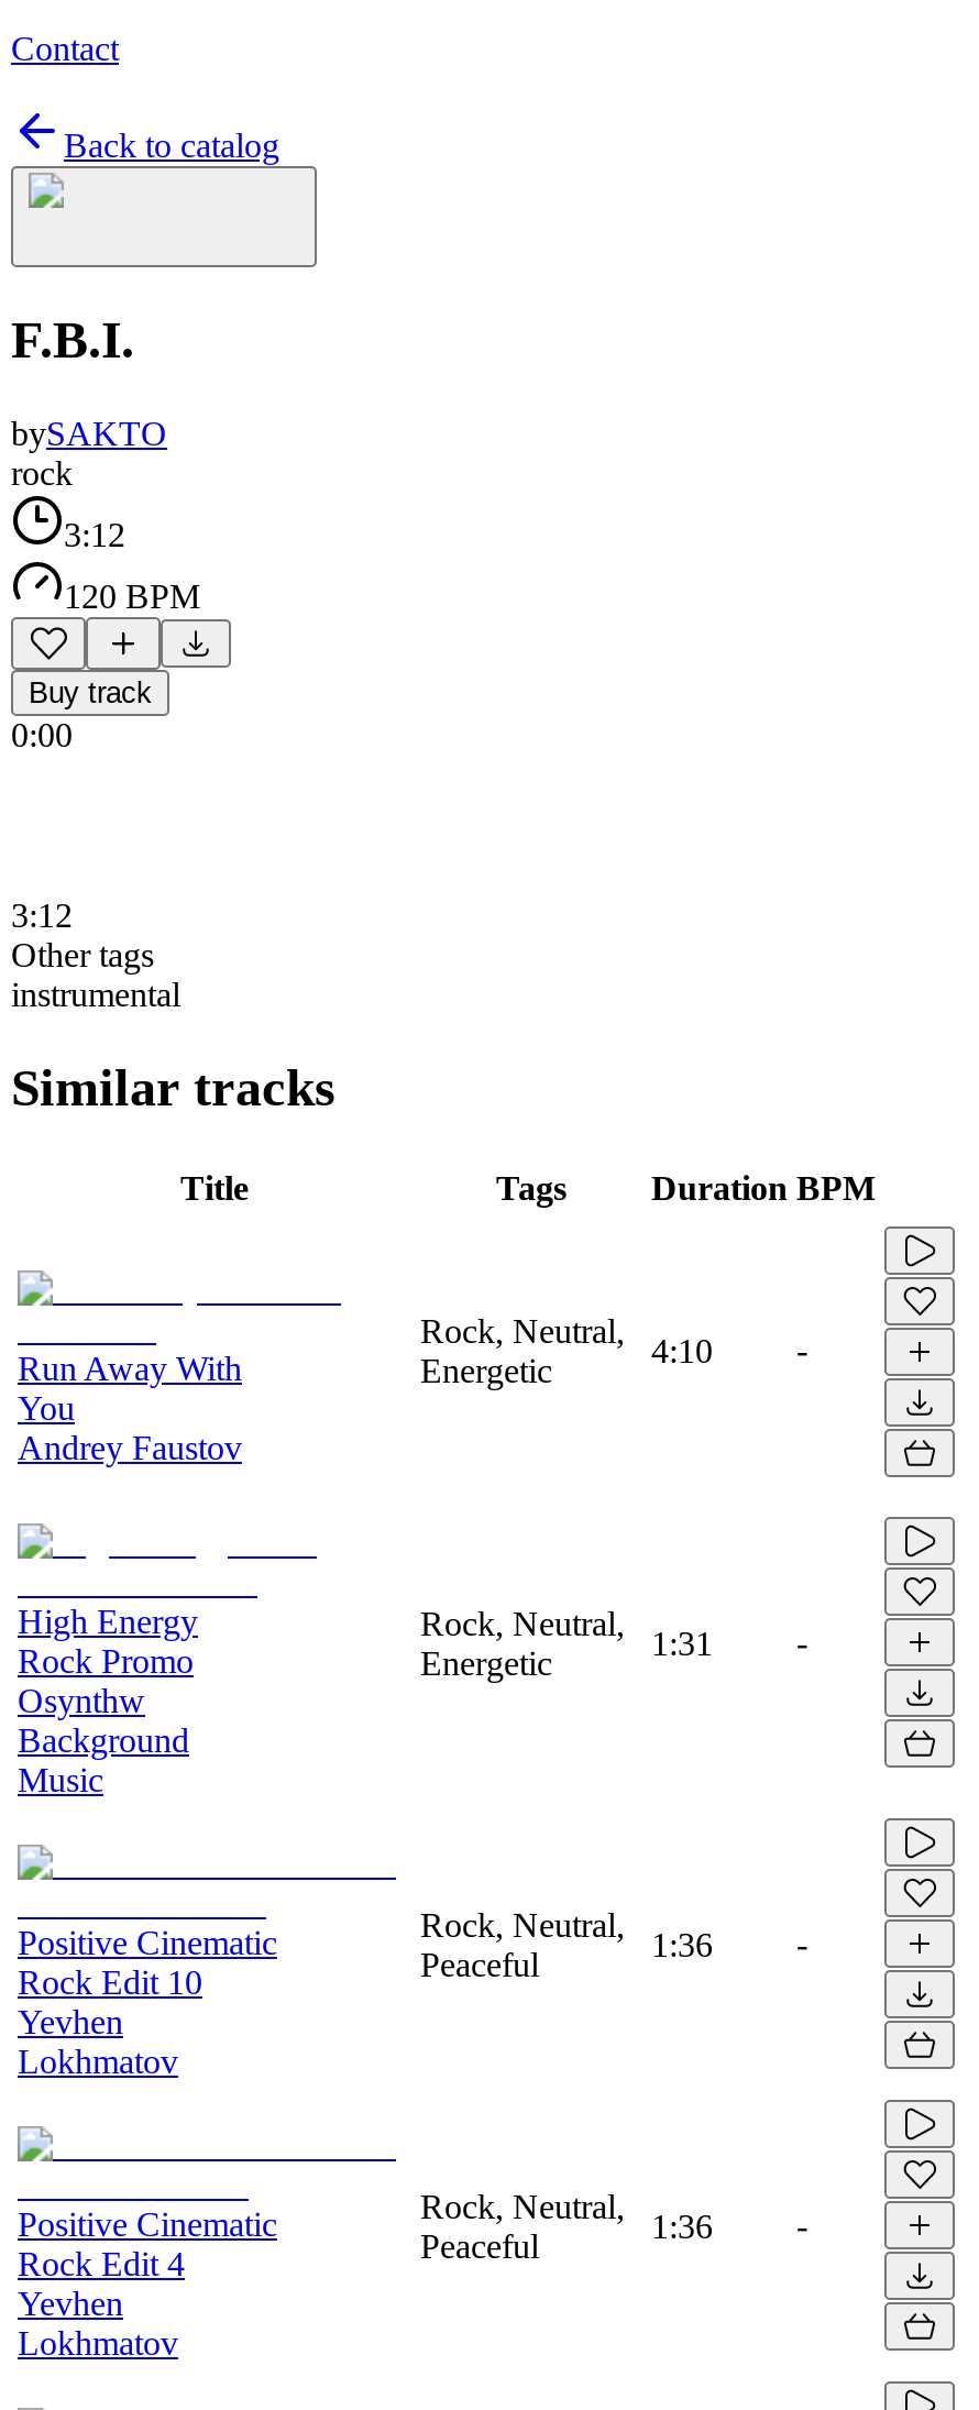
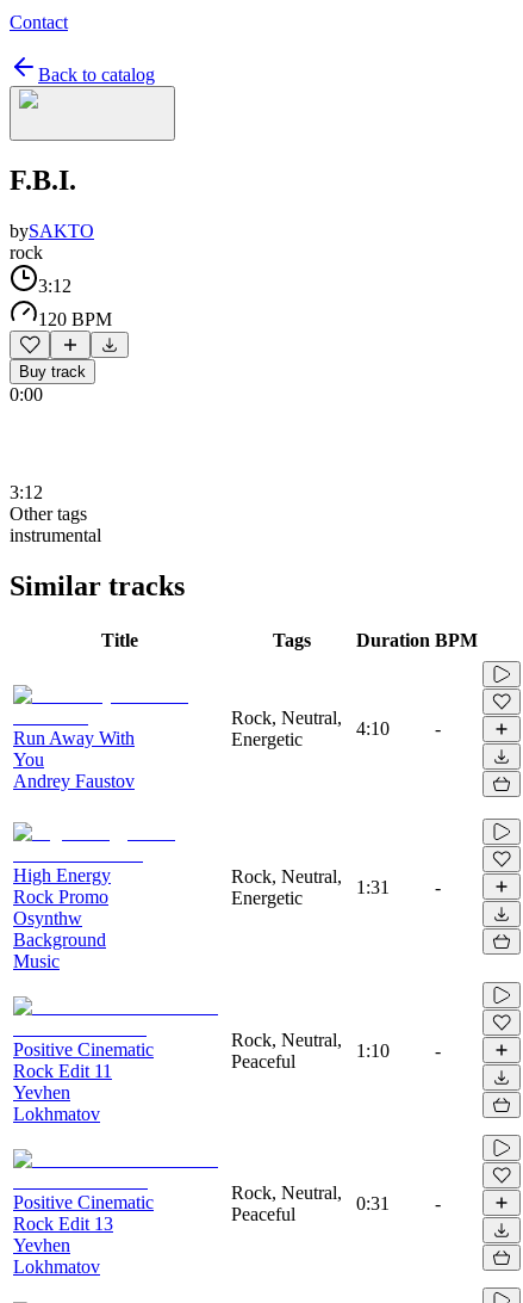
[651,1925,713,1963] 1:36 -> [356,1040,390,1060] 1:10
[18,1963,202,2000] Rock Edit 10 -> [13,1060,112,1081] Rock Edit 11
[651,2207,713,2244] 1:36 -> [356,1193,390,1213] 0:31
[18,2244,185,2282] Rock Edit 4 -> [13,1213,113,1233] Rock Edit 13

